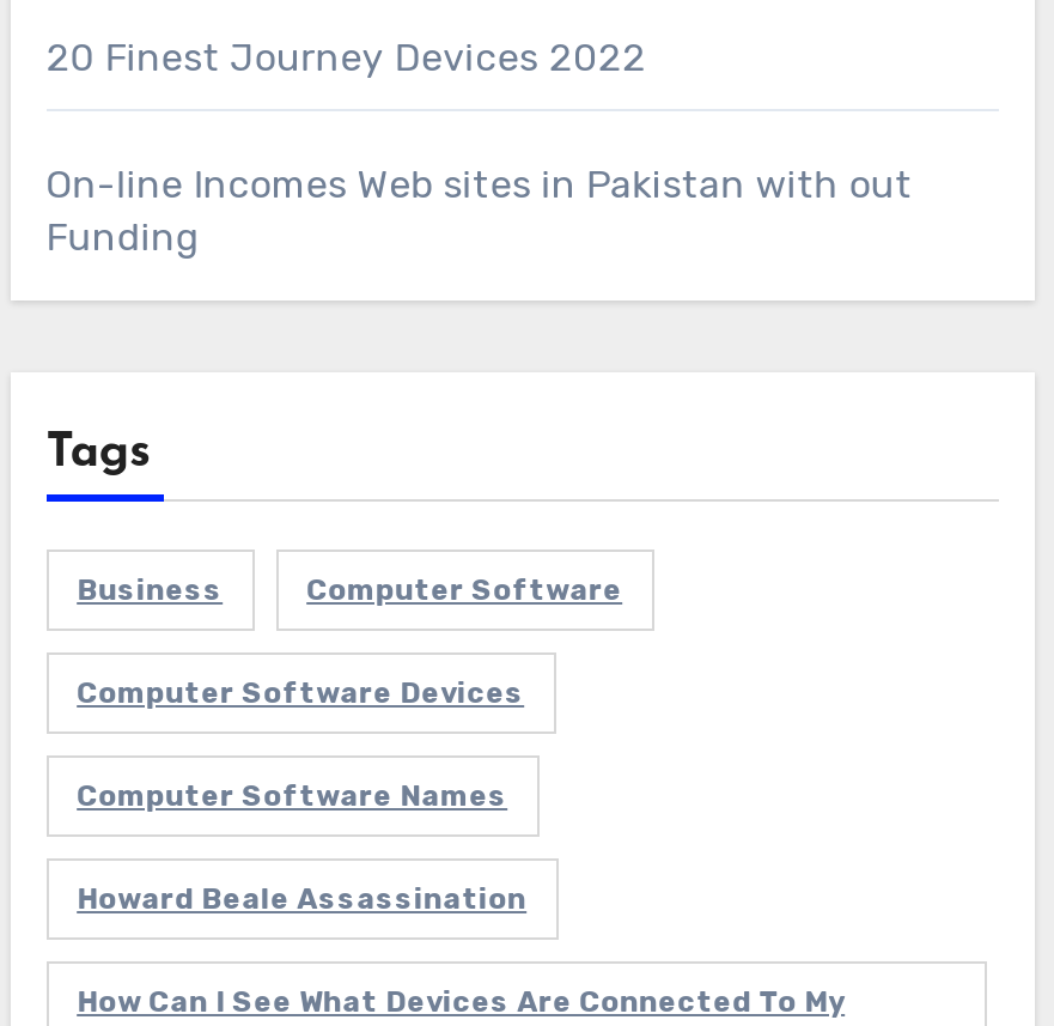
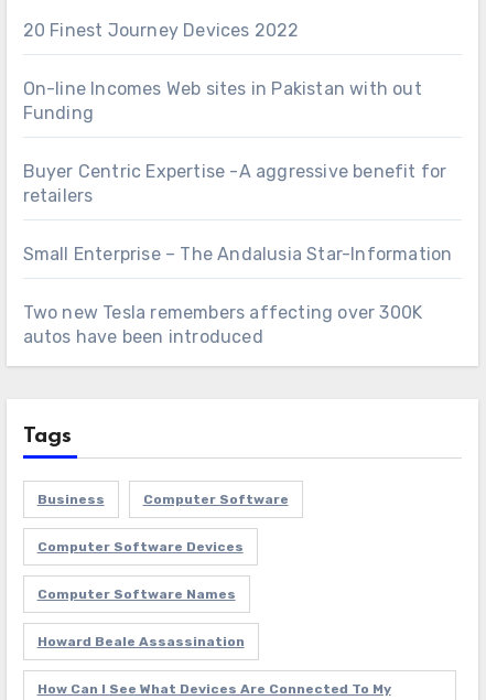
none -> [23,161,452,347] Buyer Centric Expertise -A aggressive benefit for | retailers | Small Enterprise – The Andalusia Star-Information | Two new Tesla remembers affecting over 300K | autos have been introduced

